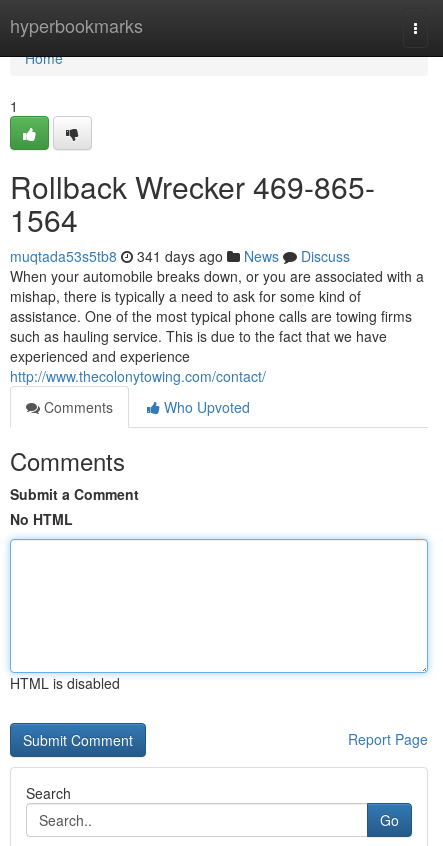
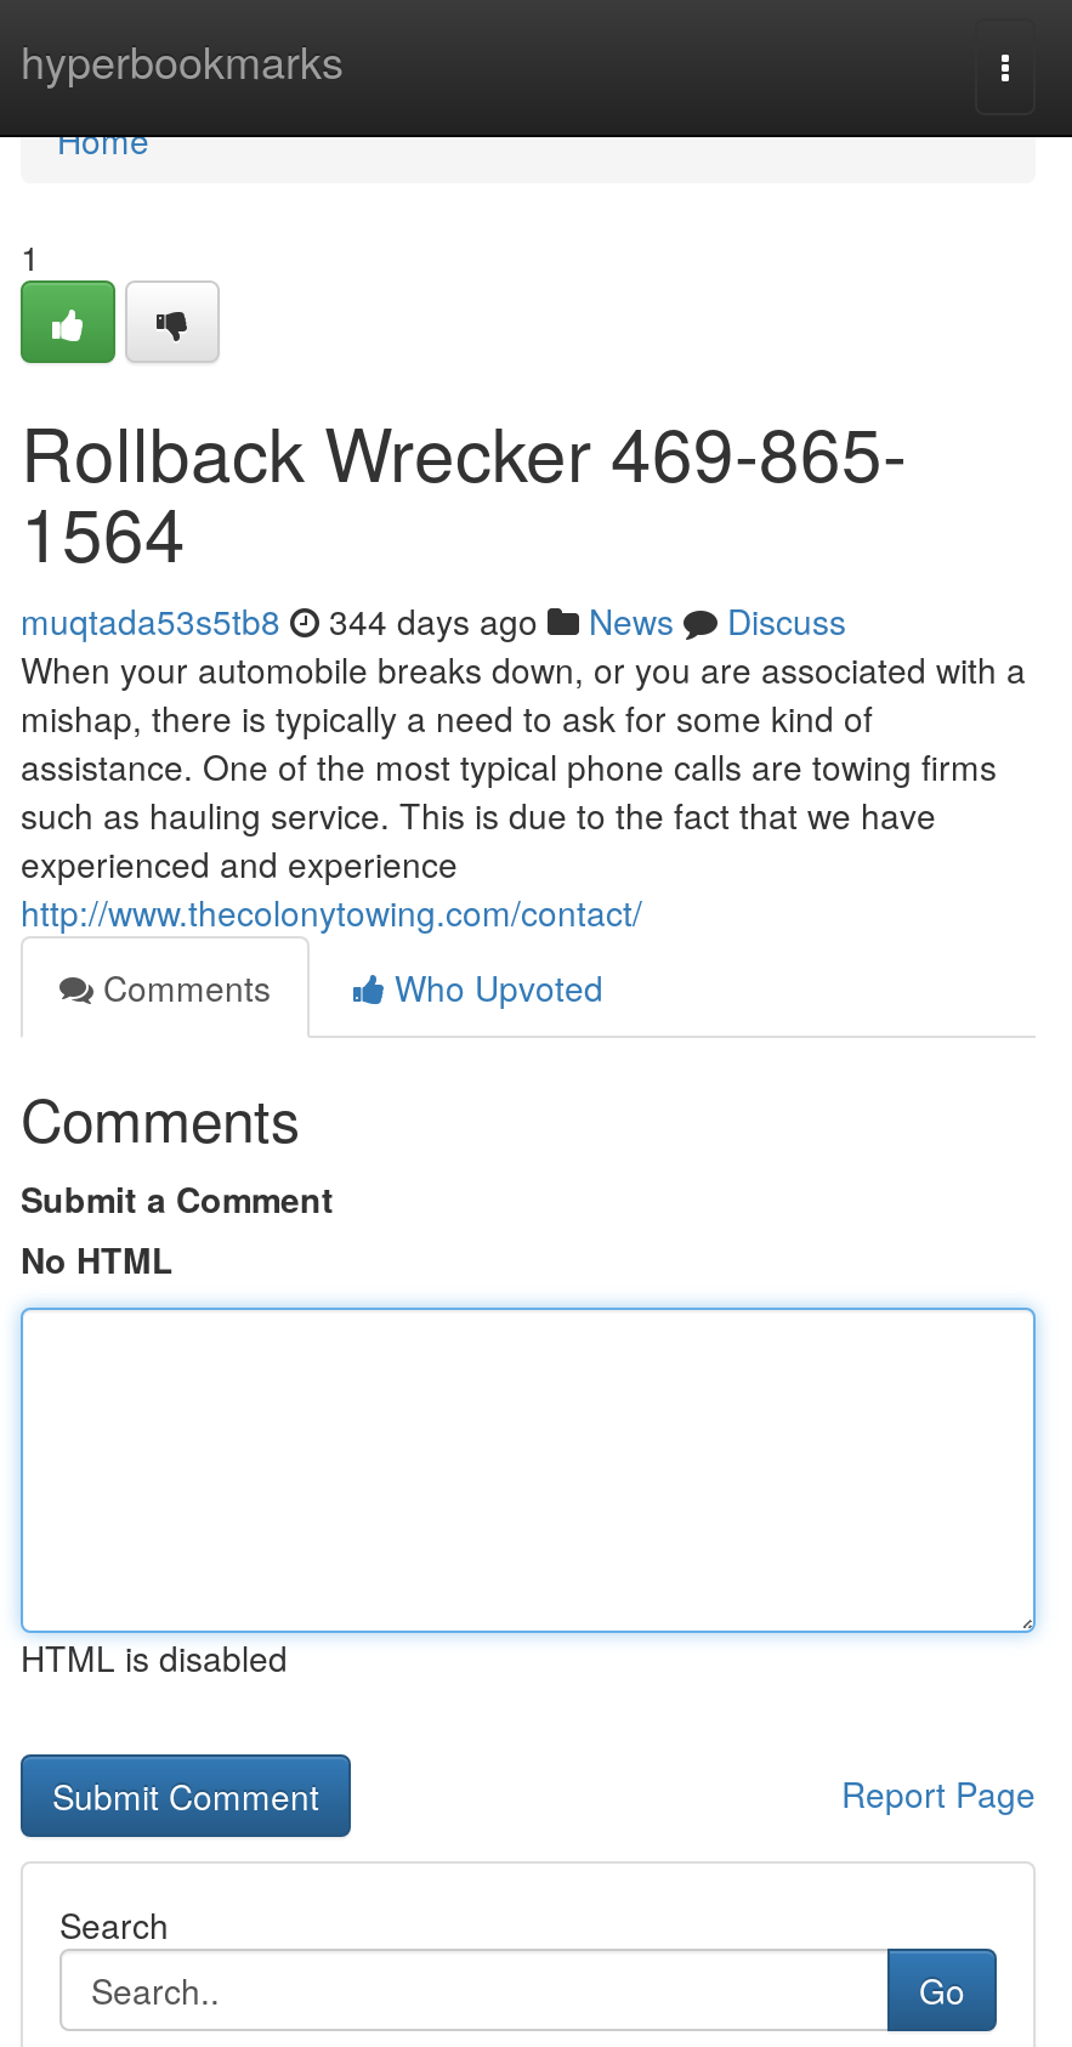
[10,246,350,266] muqtada53s5tb8 341 days ago News Discuss -> [21,596,846,645] muqtada53s5tb8 344 days ago News Discuss

